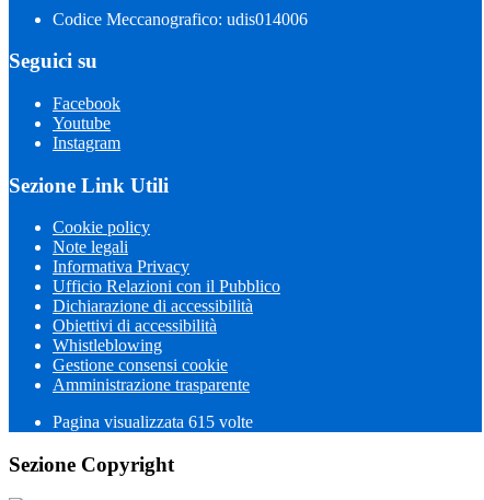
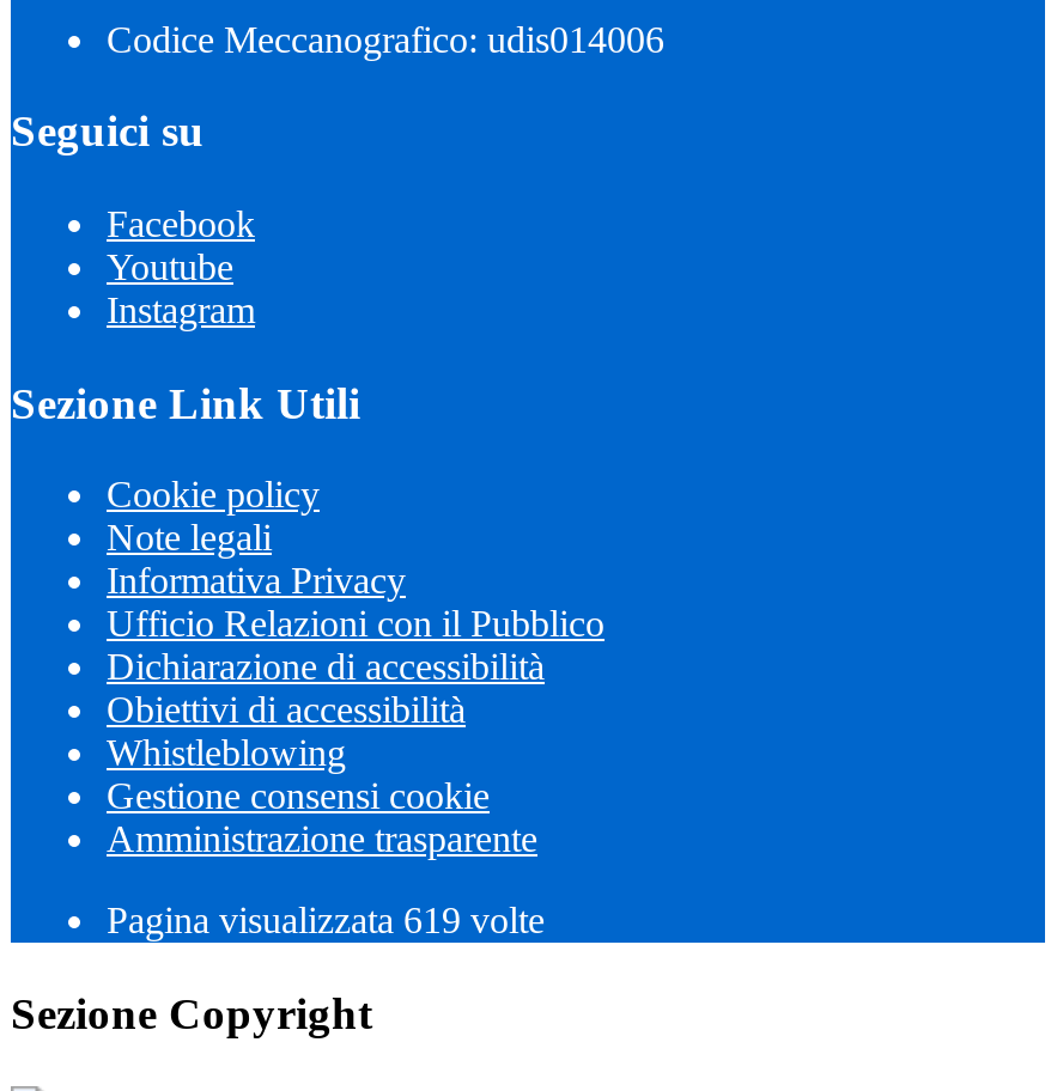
[53,413,253,432] Pagina visualizzata 615 volte -> [107,901,545,941] Pagina visualizzata 619 volte

